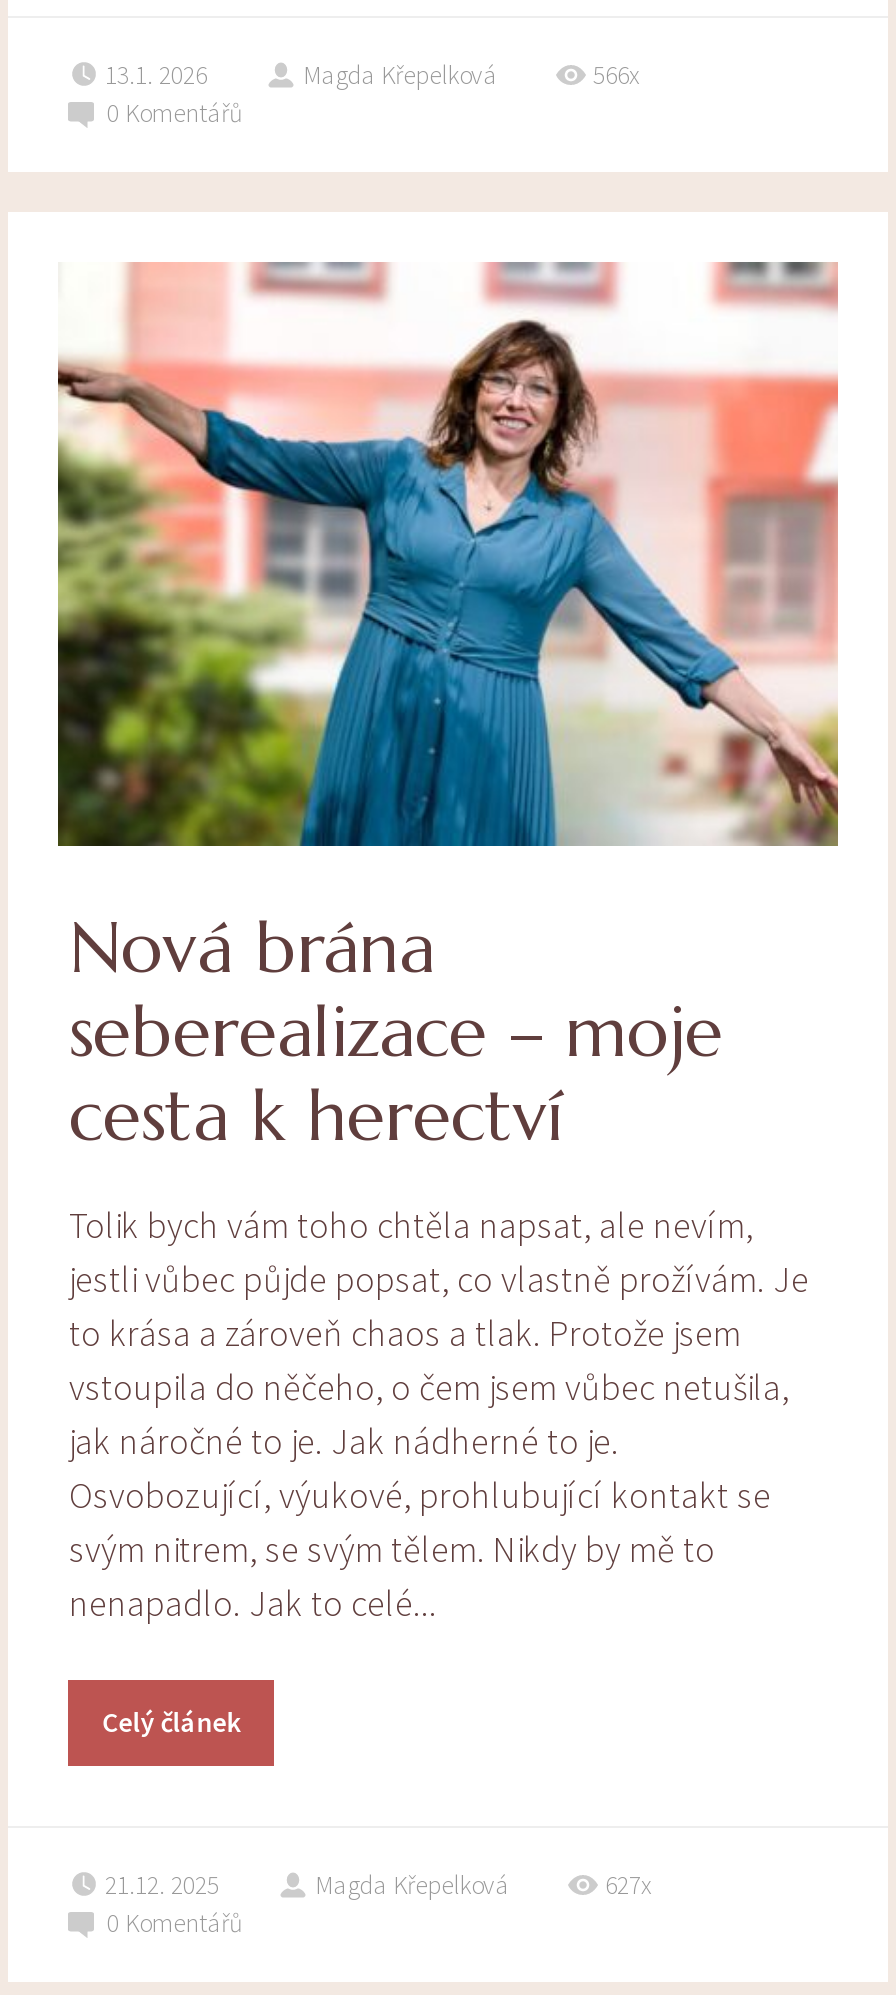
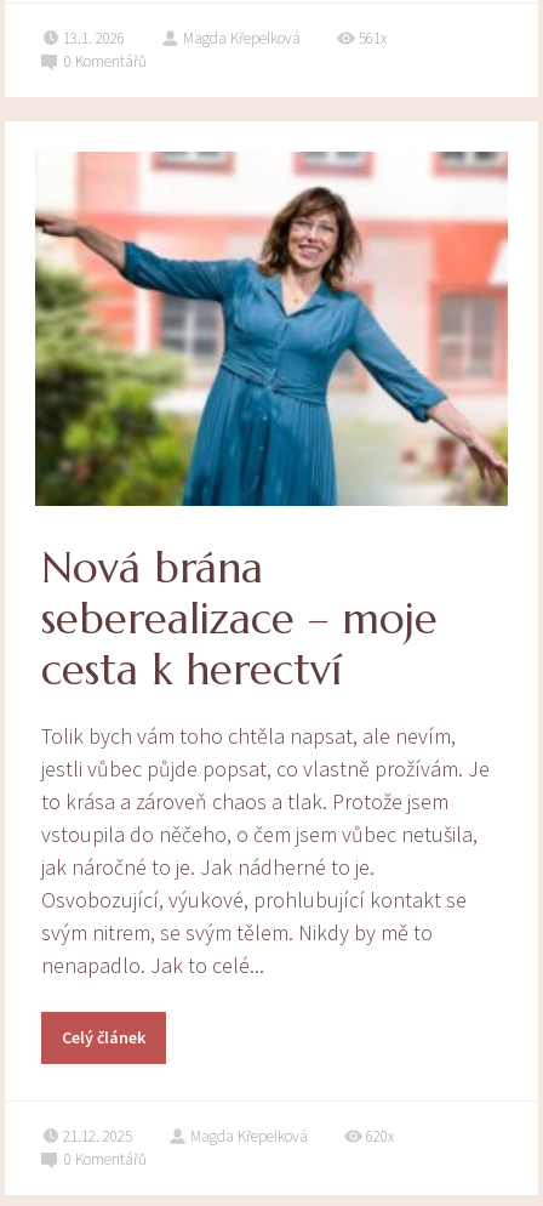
[593,58,639,92] 566x -> [359,28,387,49] 561x
[605,1868,651,1902] 627x -> [367,1126,395,1146] 620x

